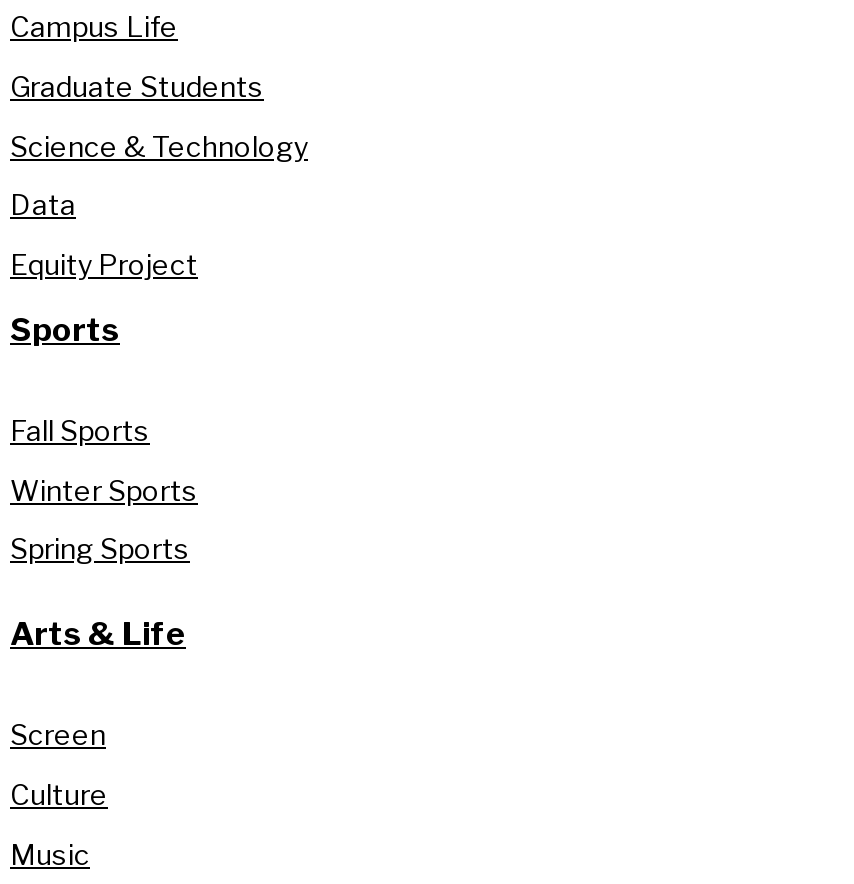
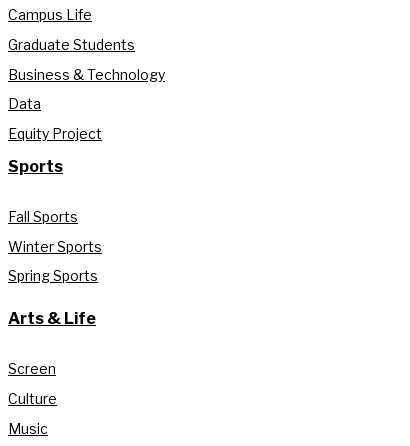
[10,128,308,162] Science & Technology -> [8,66,165,83] Business & Technology

